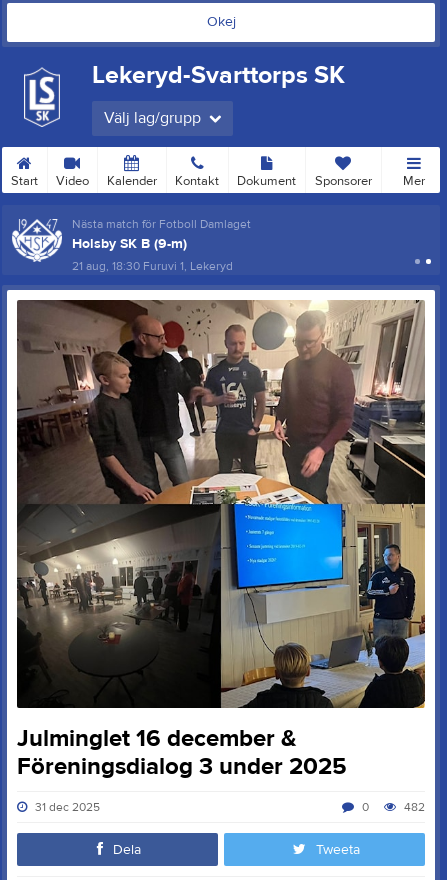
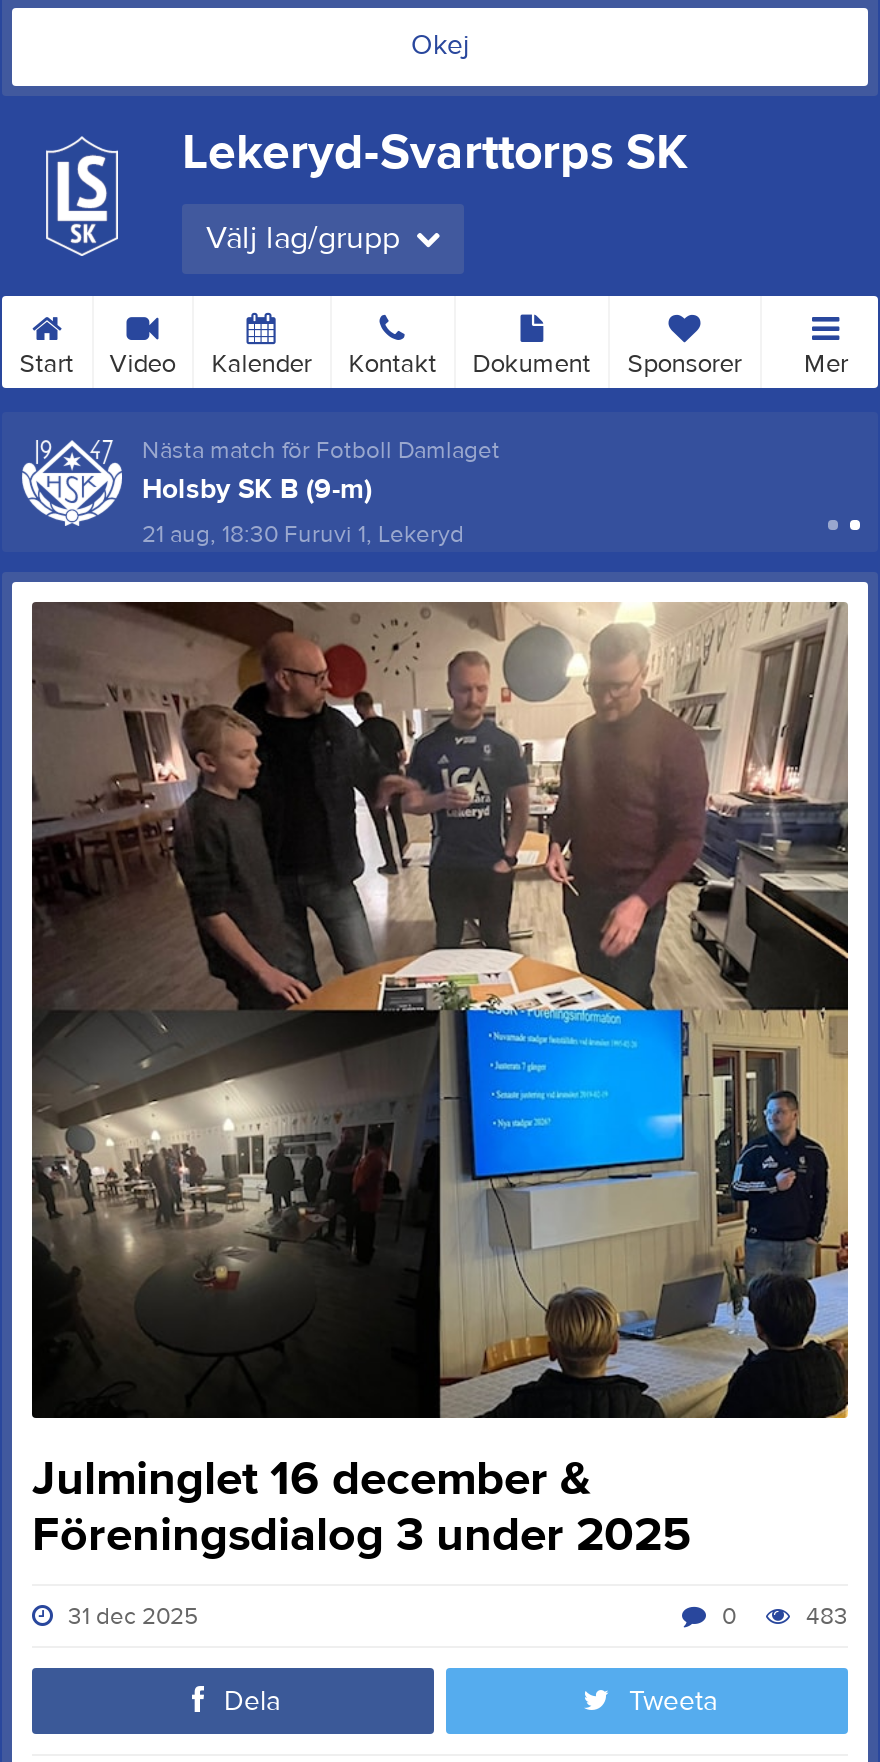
[359,799,425,815] 0 482 -> [716,1600,848,1632] 0 483

